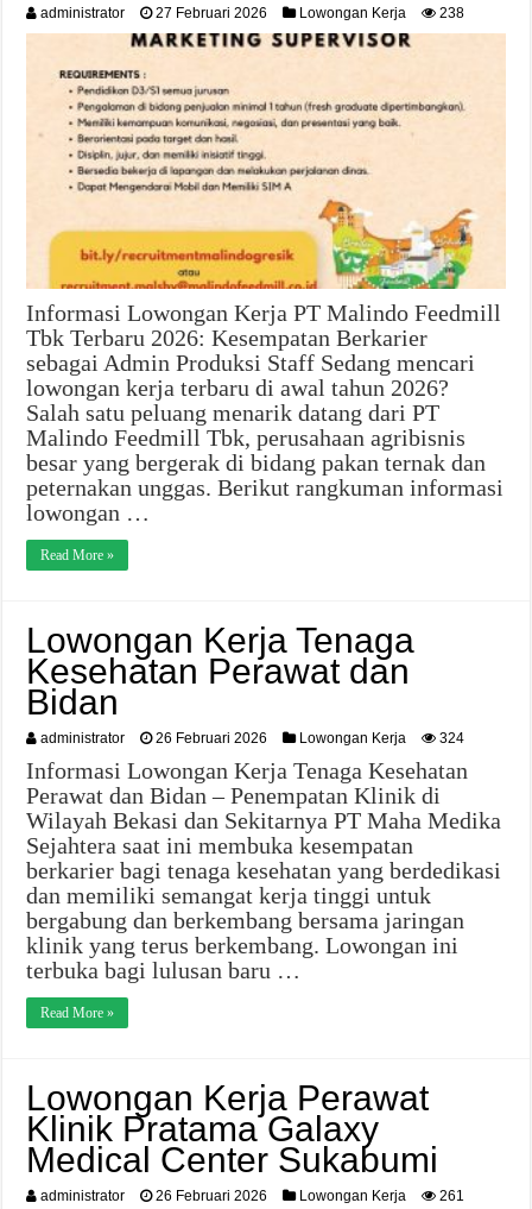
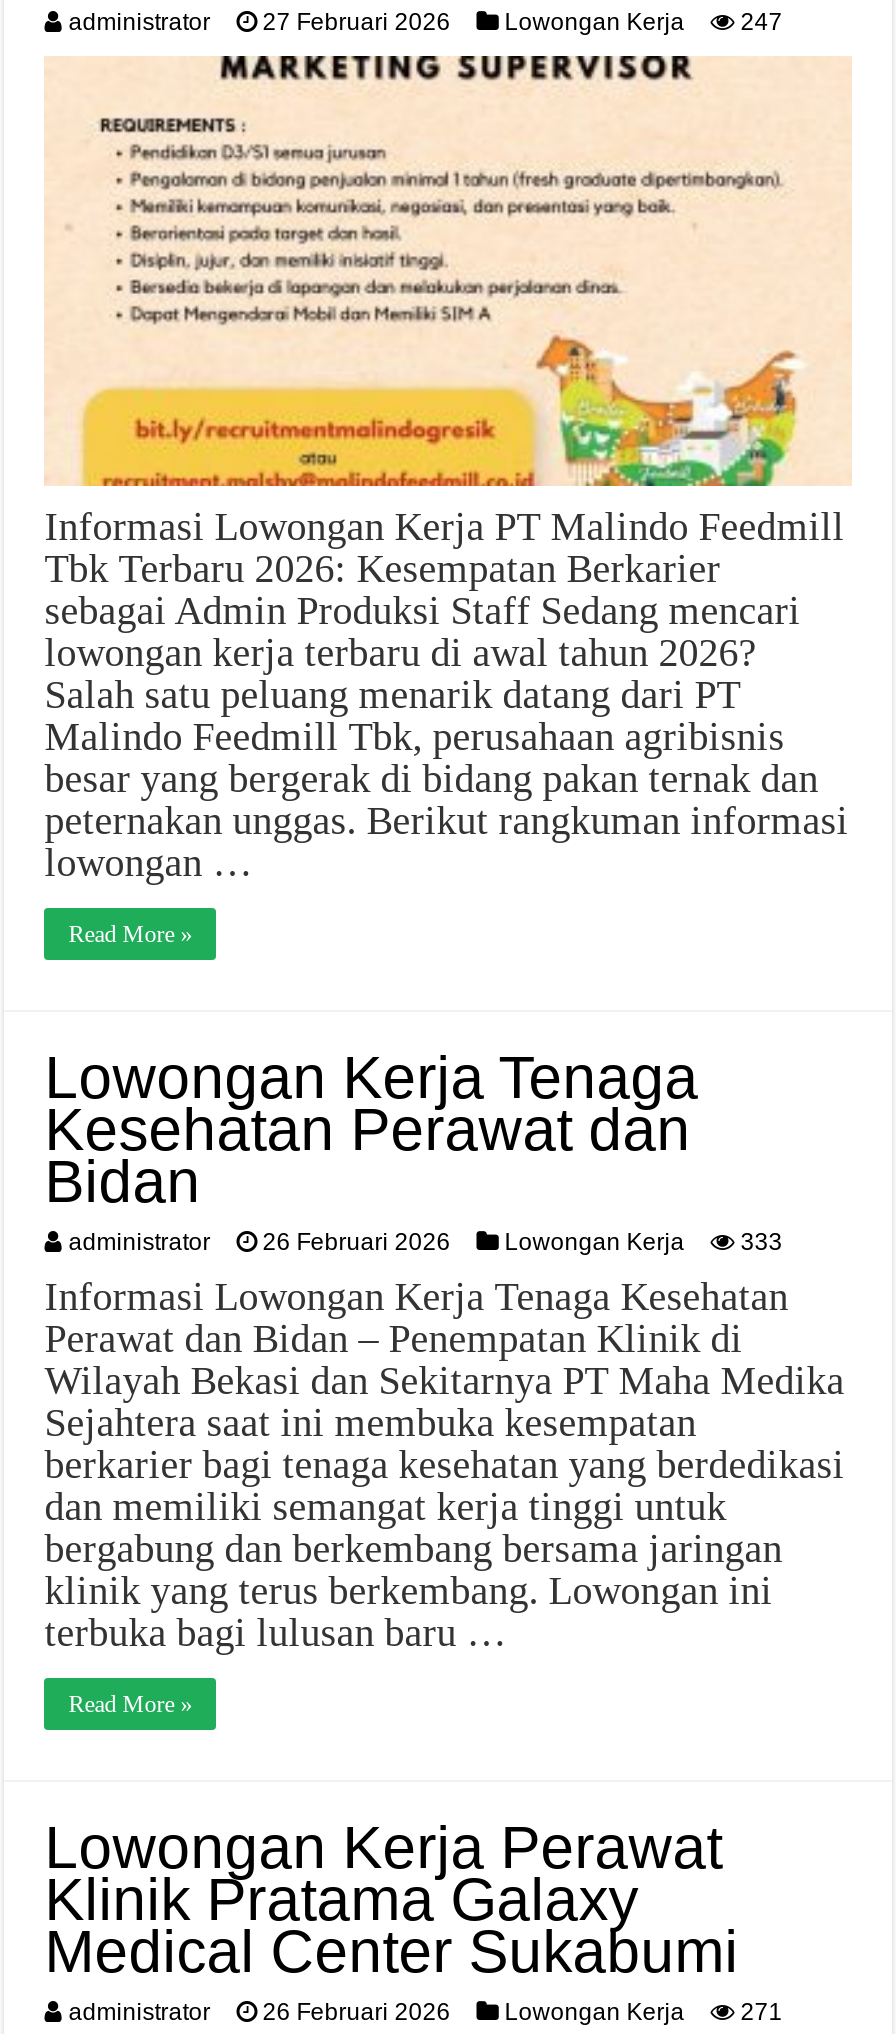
[41,5,465,21] administrator 27 Februari 2026 Lowongan Kerja 238 -> [68,8,782,36] administrator 27 Februari 2026 Lowongan Kerja 247
[41,729,465,746] administrator 26 Februari 2026 Lowongan Kerja 324 -> [68,1227,782,1255] administrator 26 Februari 2026 Lowongan Kerja 333
[41,1187,465,1204] administrator 26 Februari 2026 Lowongan Kerja 261 -> [68,1997,782,2025] administrator 26 Februari 2026 Lowongan Kerja 271

